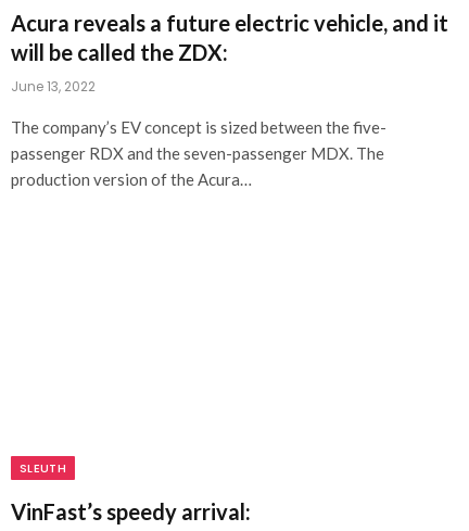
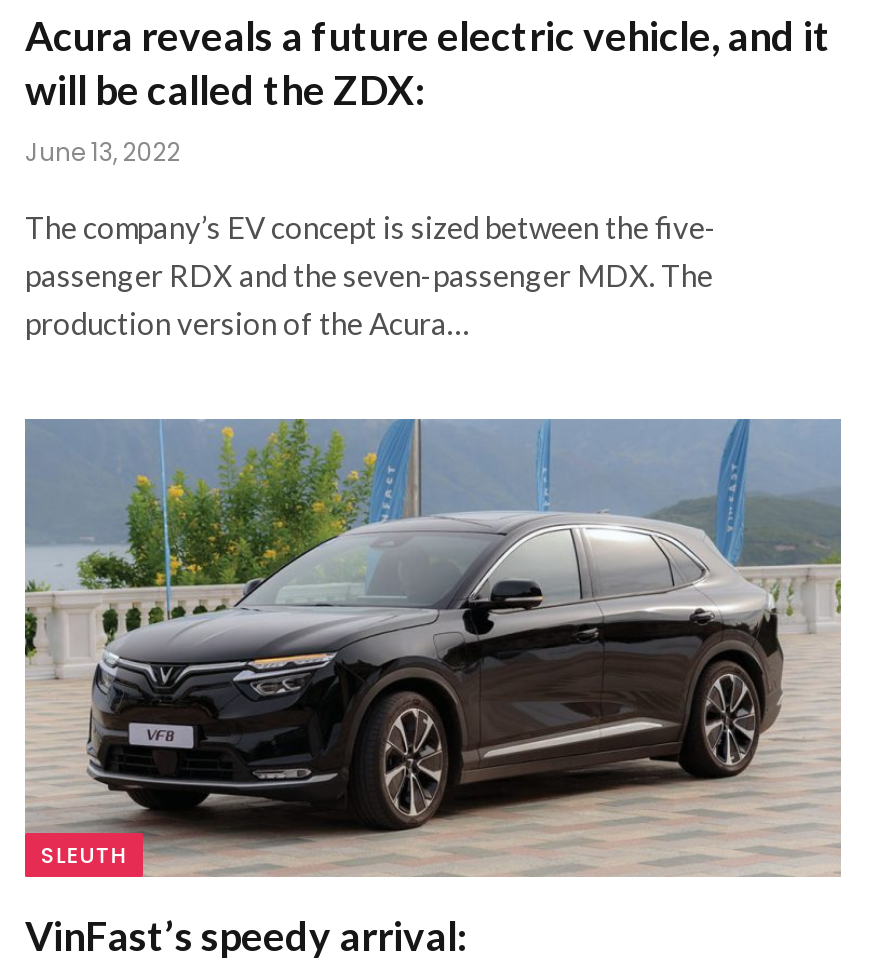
none -> [23,417,843,879] [image]

